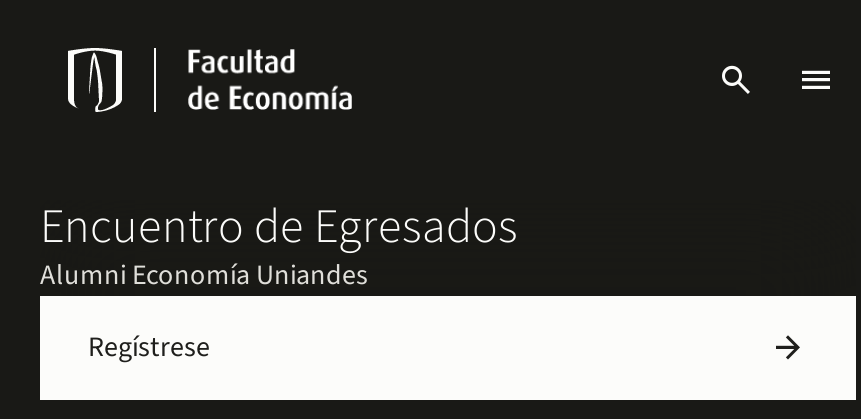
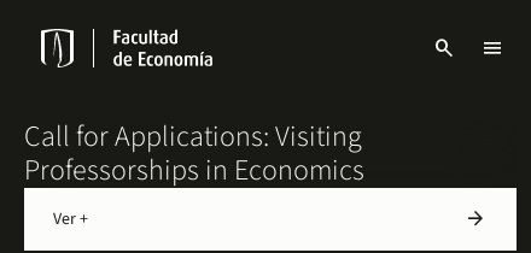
[40,192,518,368] Encuentro de Egresados | Alumni Economía Uniandes | Regístrese -> [24,116,364,231] Call for Applications: Visiting | Professorships in Economics | Ver +

